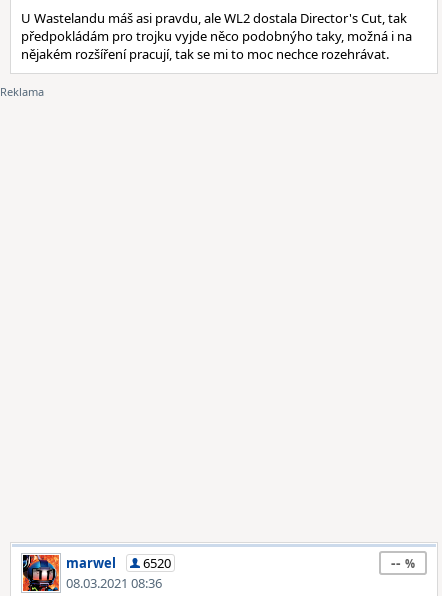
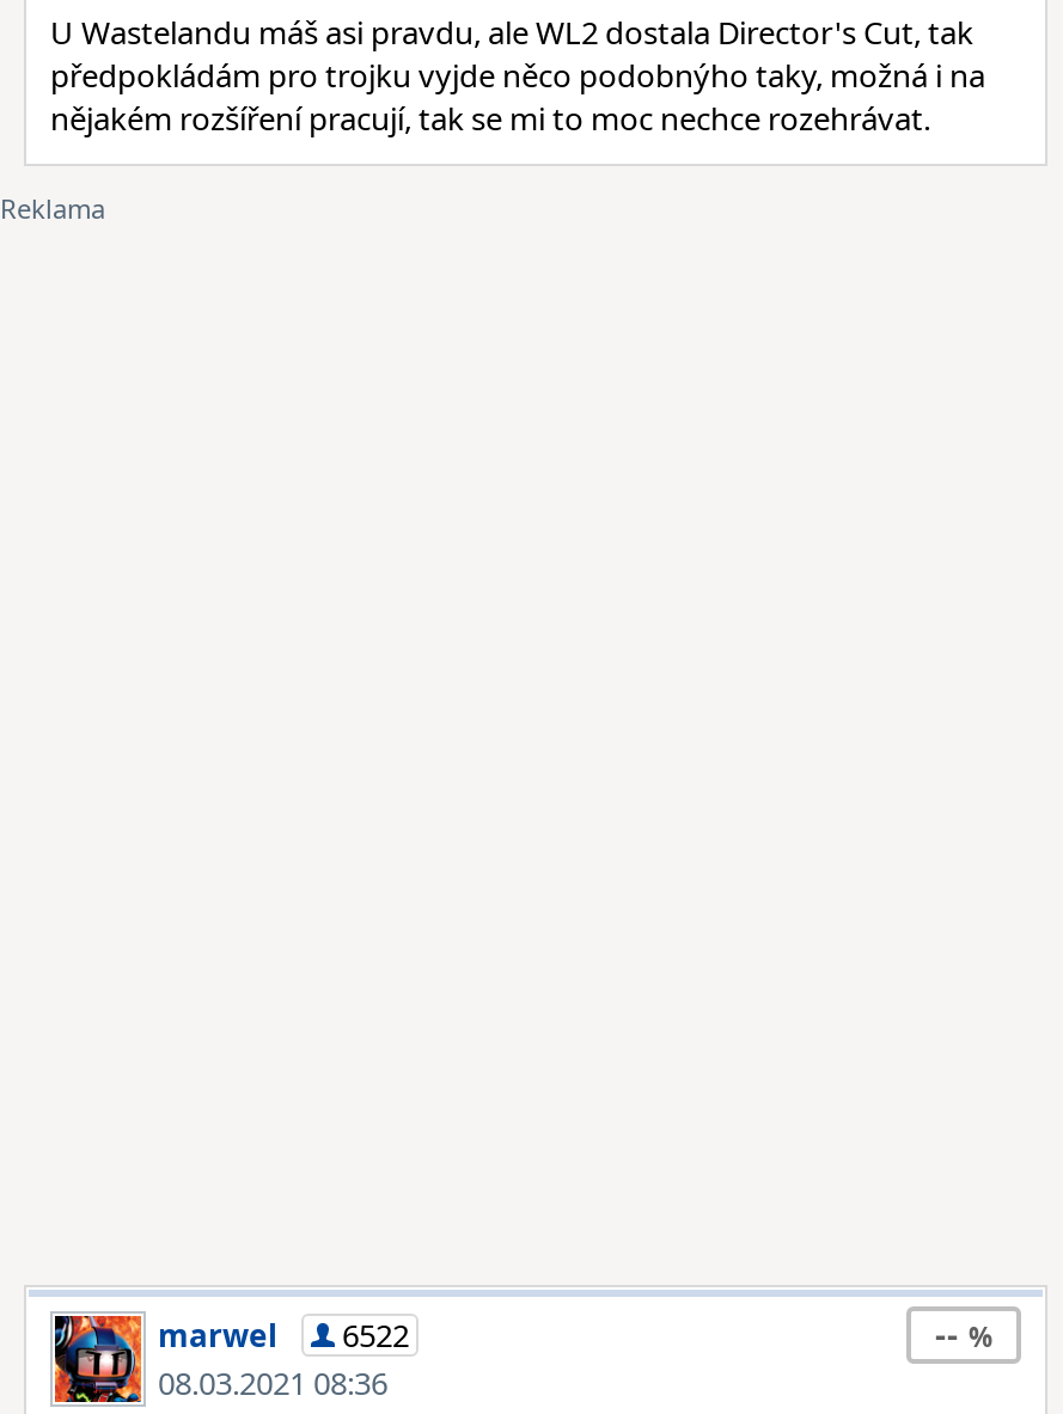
[66,554,171,572] marwel 6520 -> [158,1314,409,1357] marwel 6522

